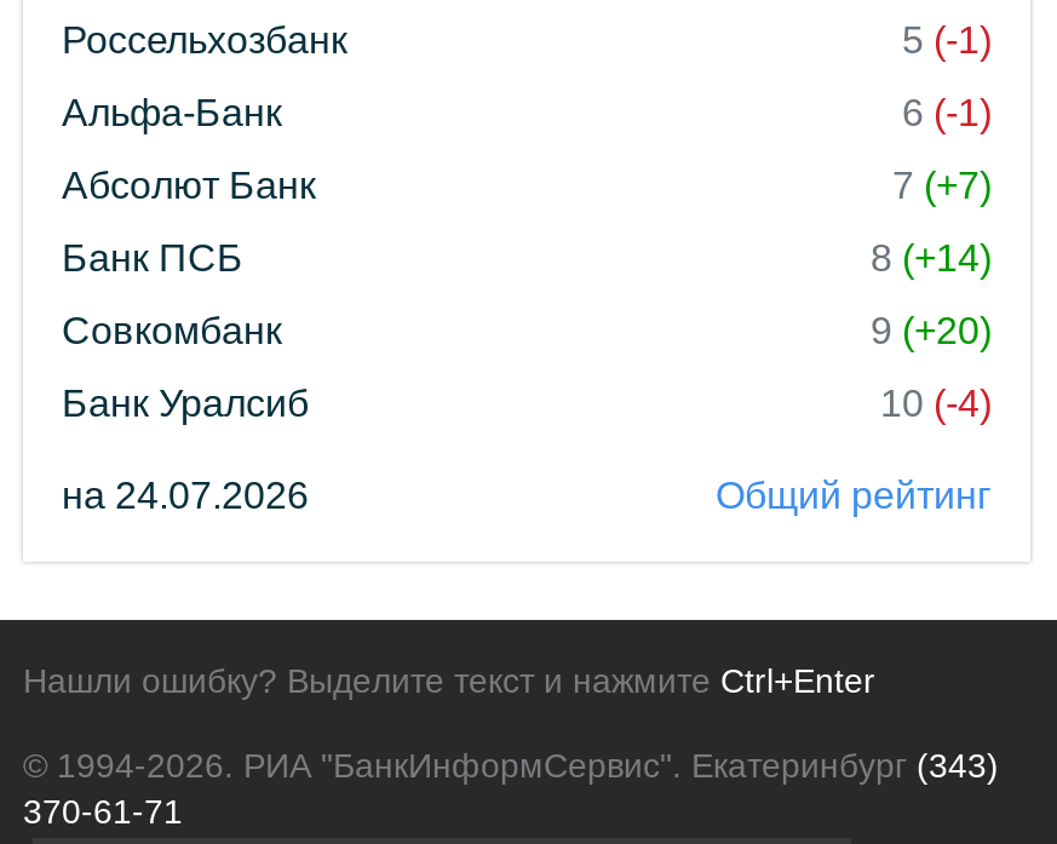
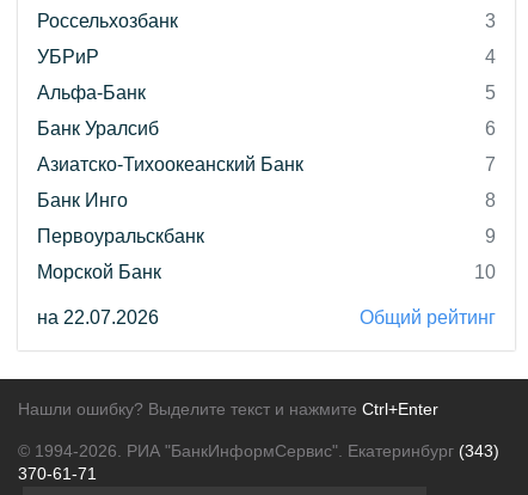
[902,19,992,61] 5 (-1) -> [37,11,496,67] 3 | УБРиР | 4
[62,92,992,351] 6 (-1) | Абсолют Банк | 7 (+7) | Банк ПСБ | 8 (+14) | Совкомбанк | 9 (+20) -> [485,82,496,103] 5
[62,383,992,516] 10 (-4) | на 24.07.2026 -> [37,118,496,328] 6 | Азиатско-Тихоокеанский Банк | 7 | Банк Инго | 8 | Первоуральскбанк | 9 | Морской Банк | 10 | на 22.07.2026
moved [62,383,309,424] -> [37,118,159,139]: Банк Уралсиб

